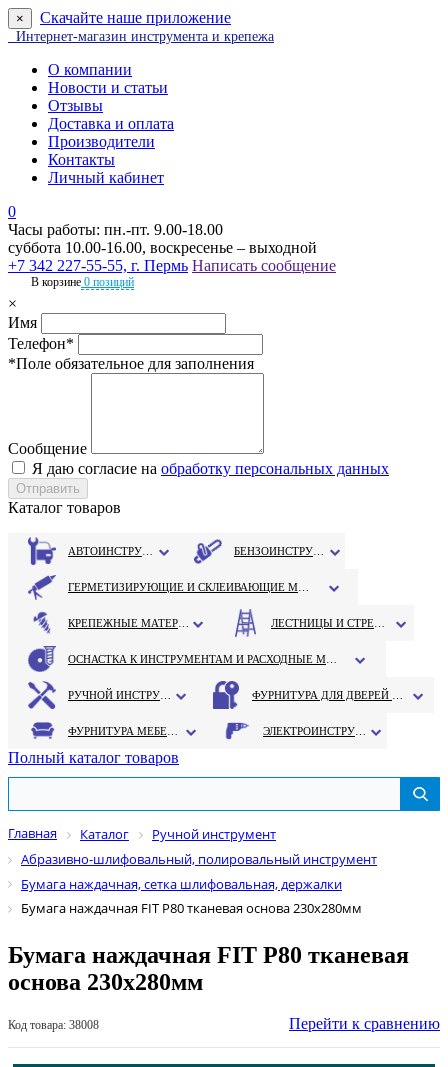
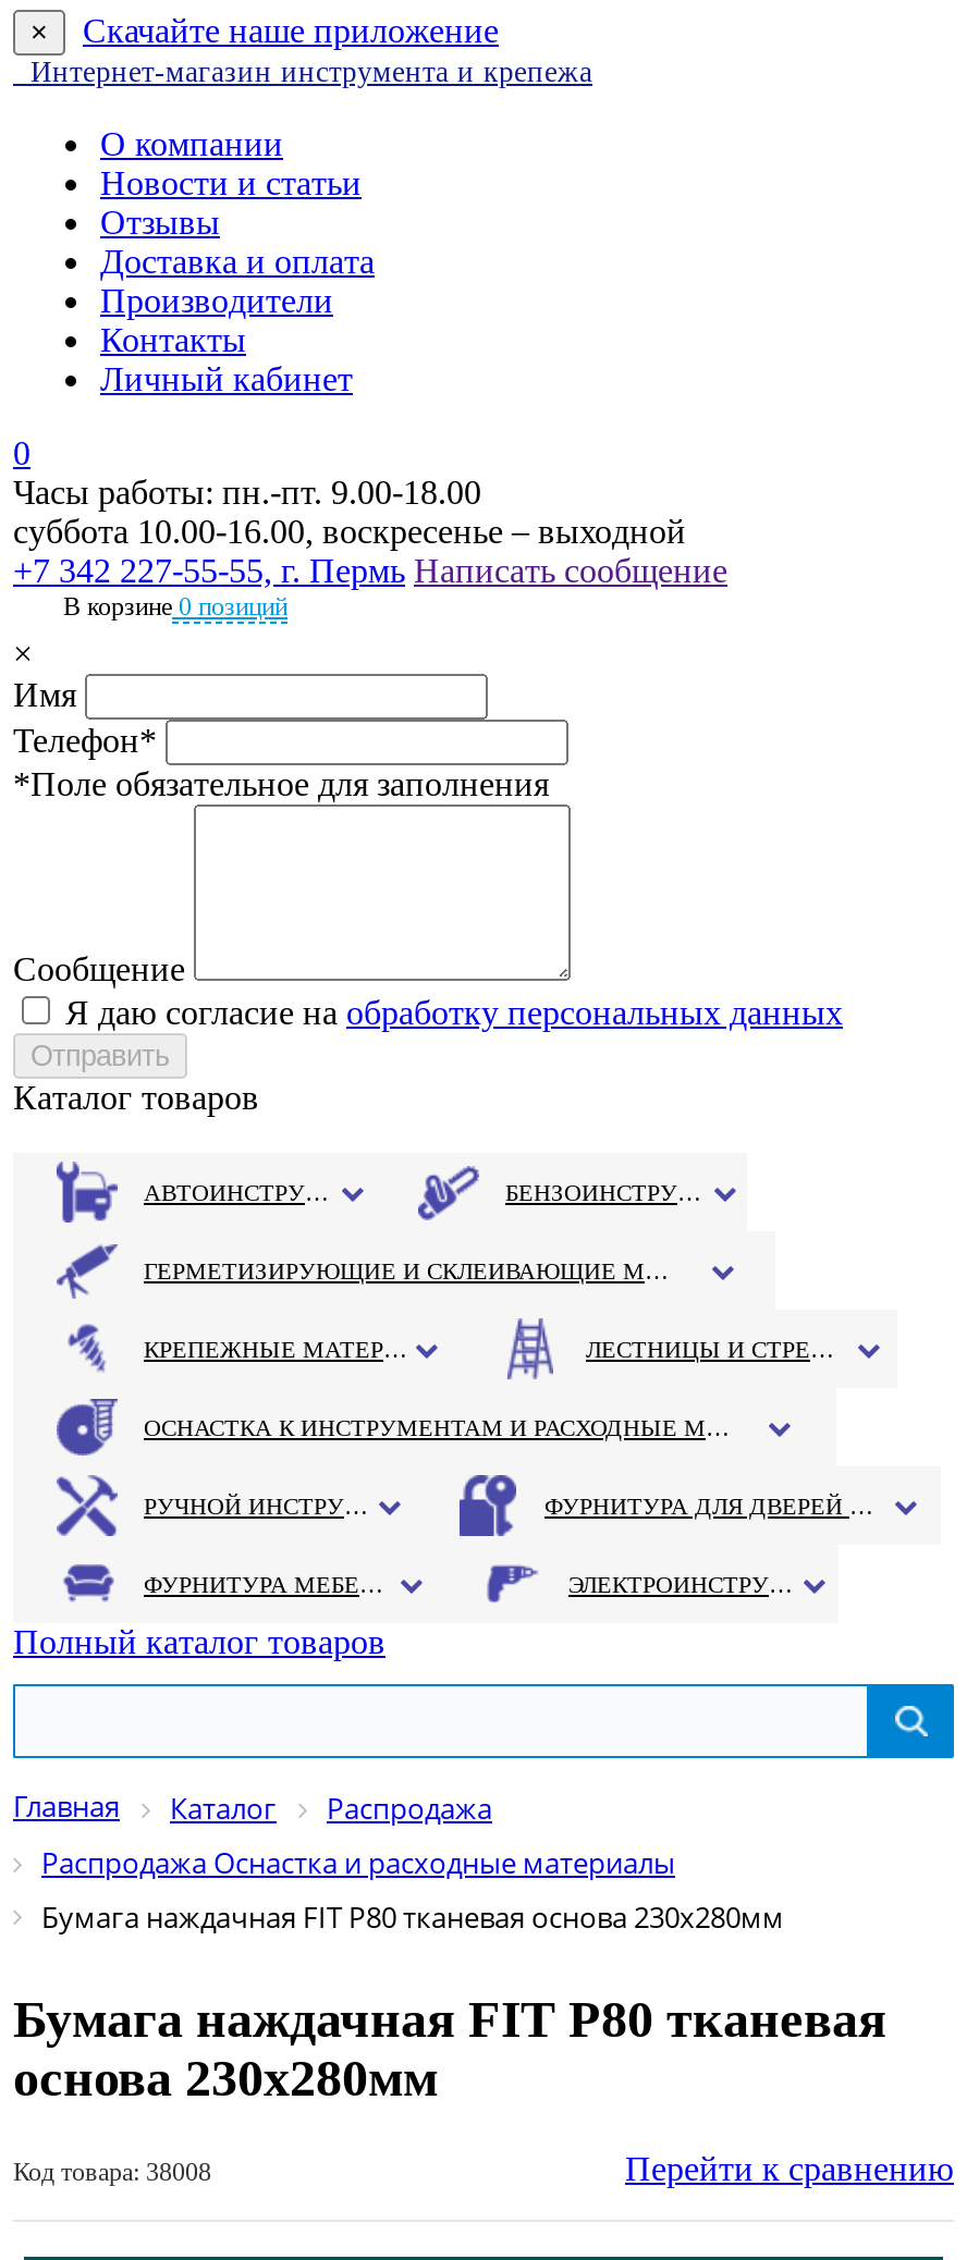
[21,825,377,893] Ручной инструмент | Абразивно-шлифовальный, полировальный инструмент | Бумага наждачная, сетка шлифовальная, держалки -> [41,1789,675,1882] Распродажа | Распродажа Оснастка и расходные материалы

